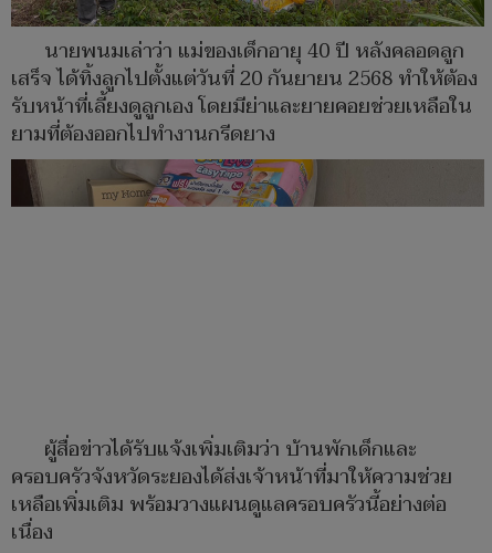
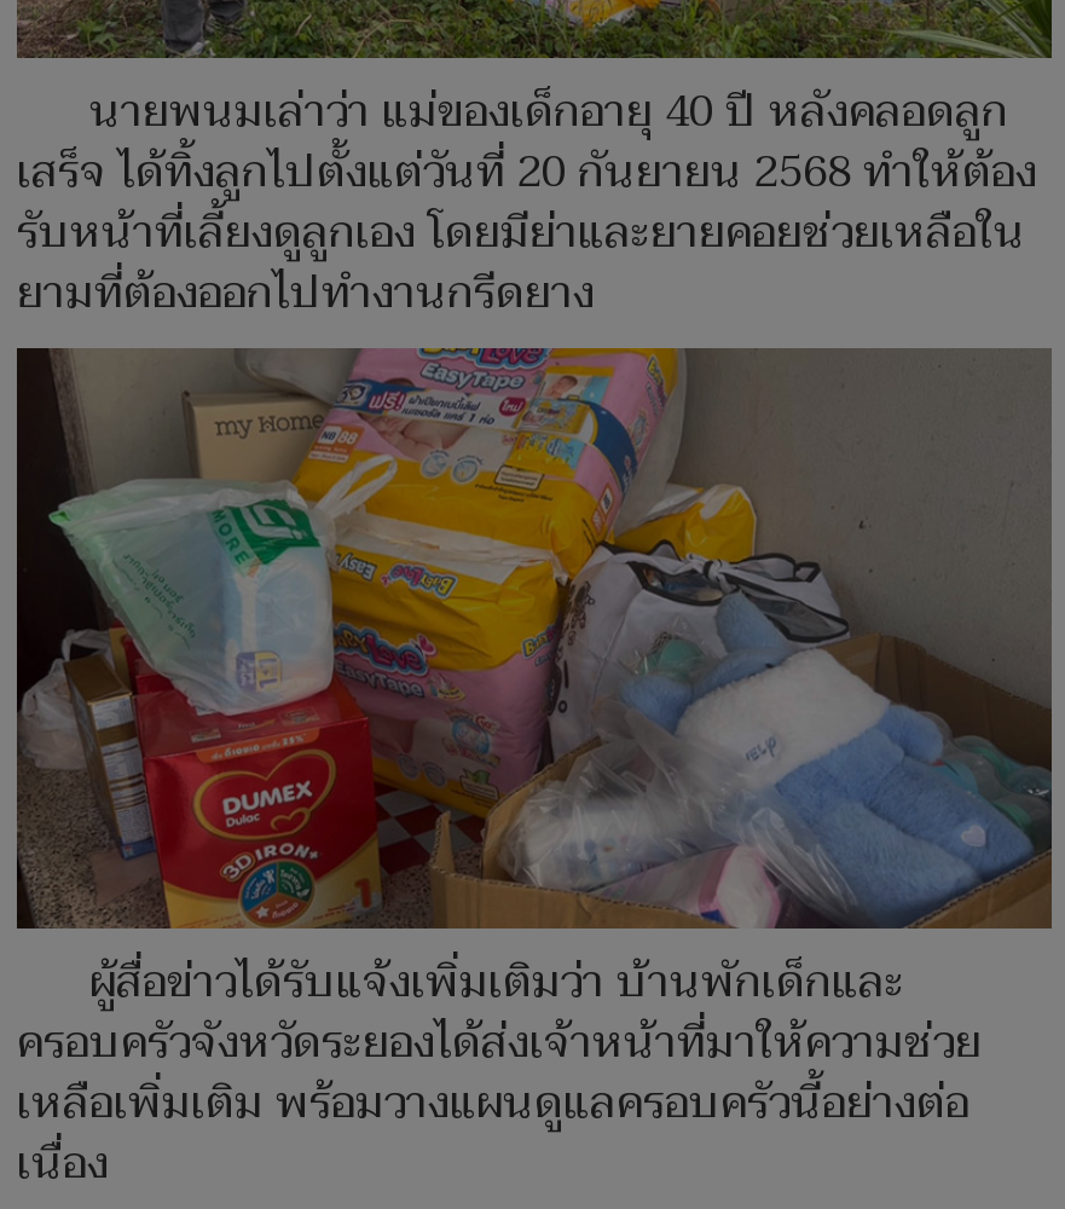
none -> [15,450,1054,931] [image]

